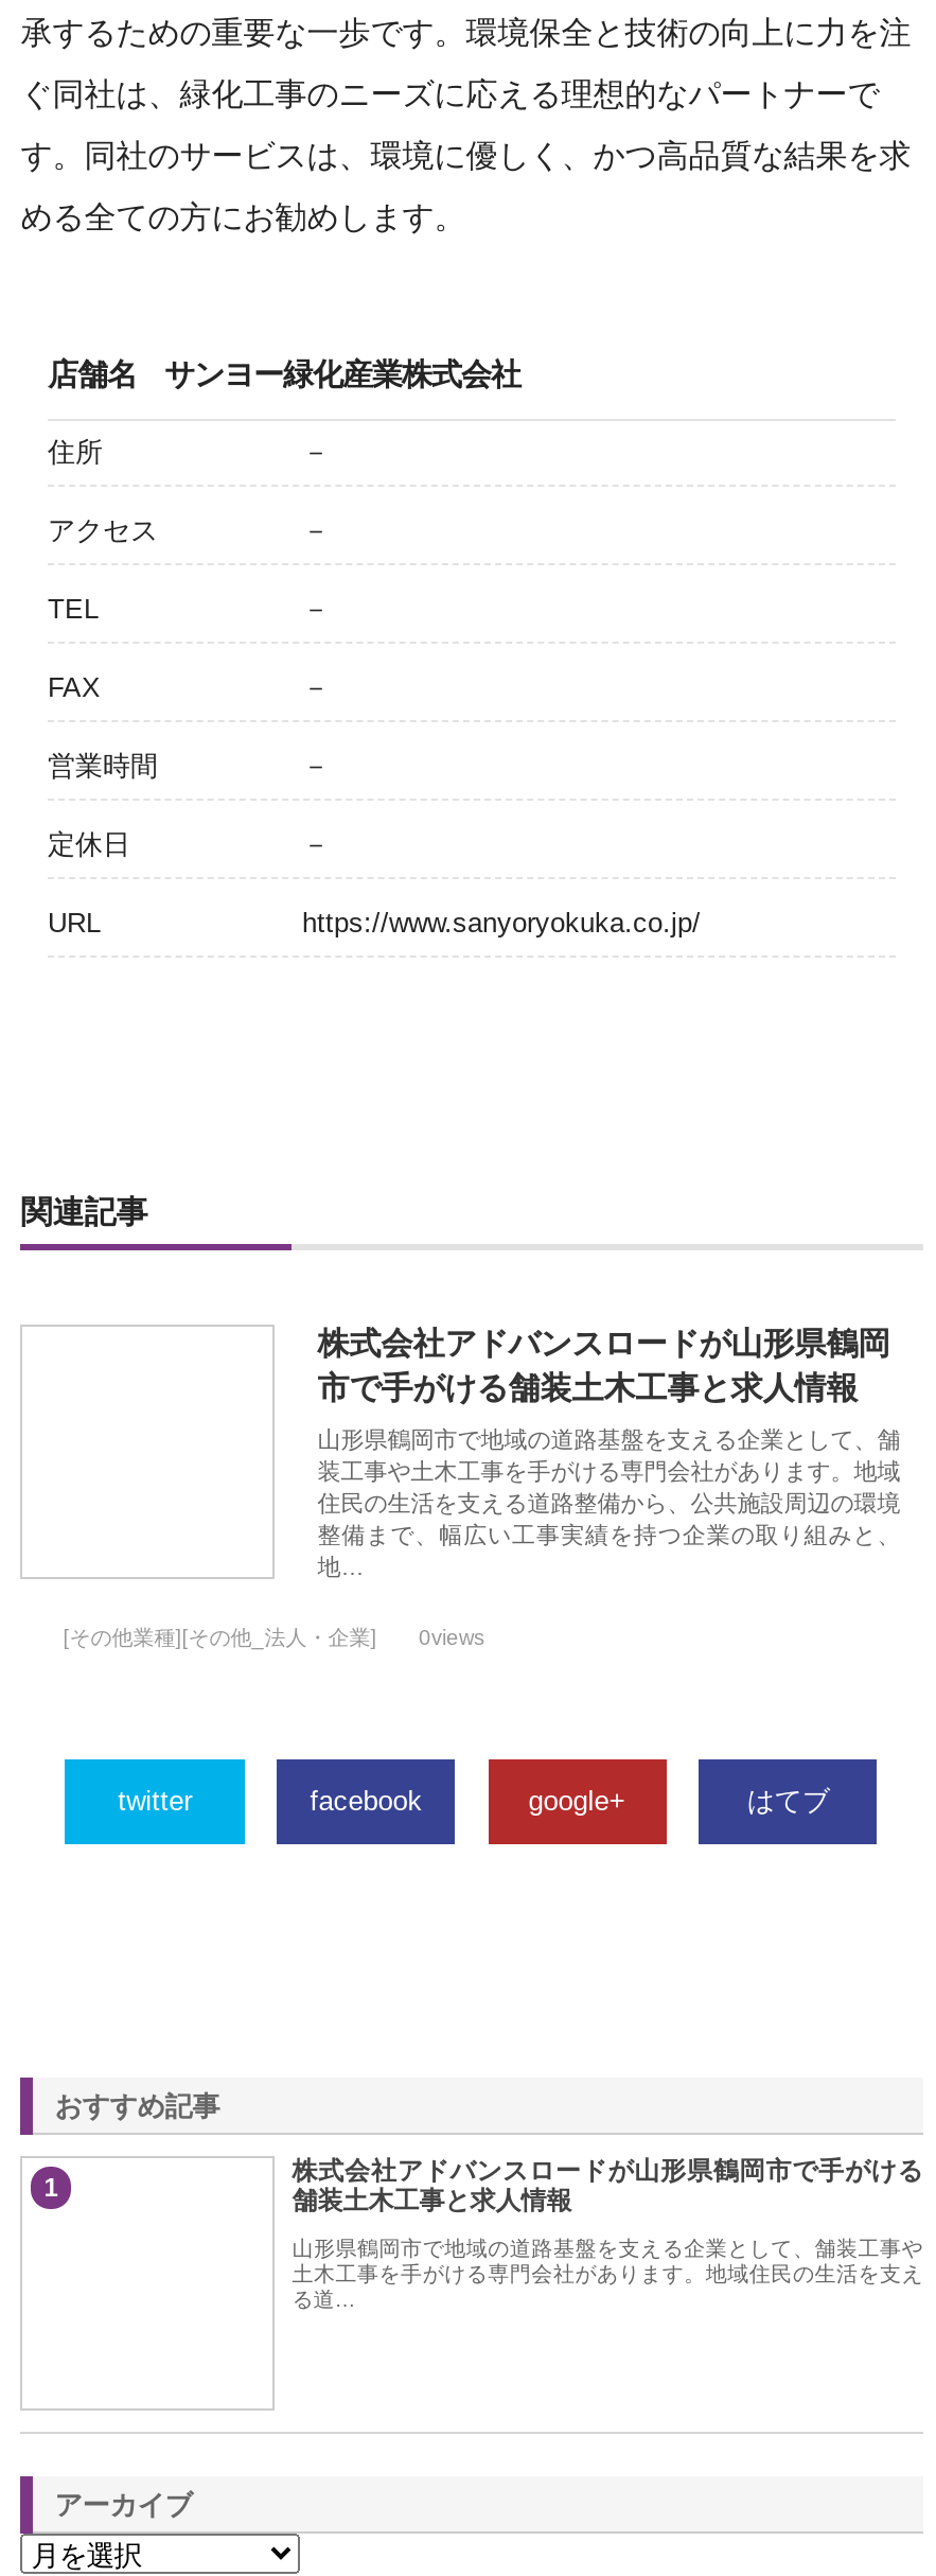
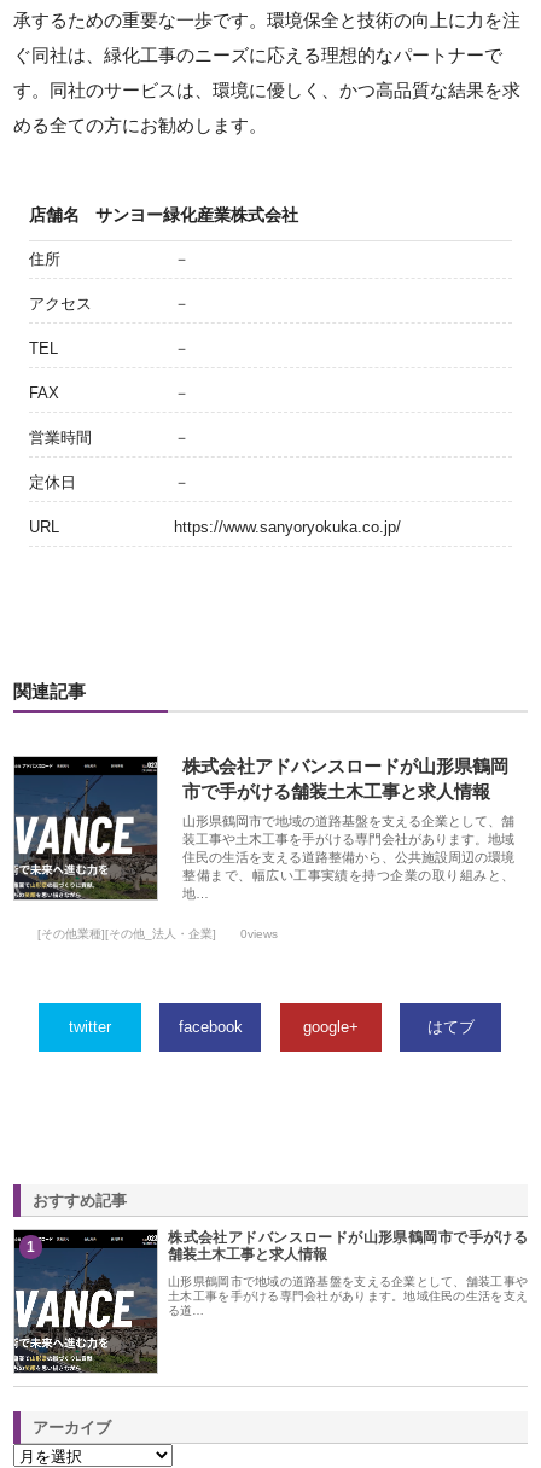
none -> [13,756,158,901] [image]
none -> [13,1229,158,1374] [image]

